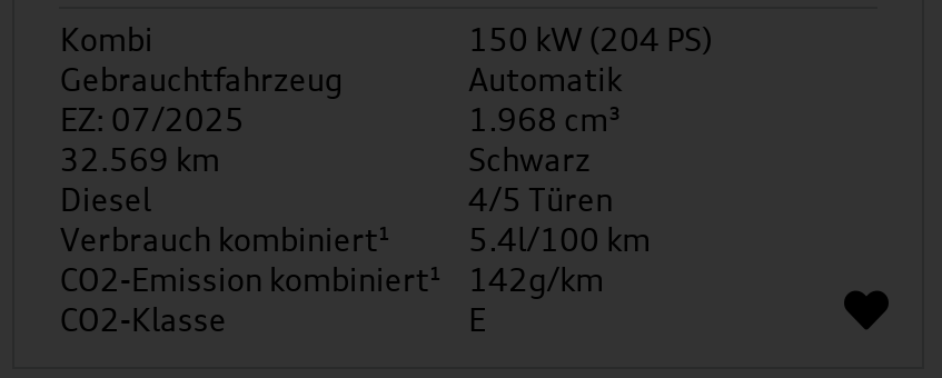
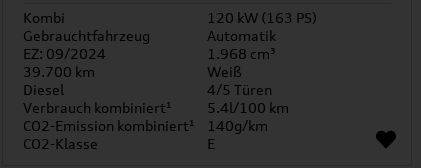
[468,20,713,58] 150 kW (204 PS) -> [207,9,317,26] 120 kW (163 PS)
[60,100,244,138] EZ: 07/2025 -> [23,45,106,62] EZ: 09/2024
[60,140,591,178] 32.569 km | Schwarz -> [23,63,242,80] 39.700 km | Weiß
[468,260,604,298] 142g/km -> [207,117,268,134] 140g/km

